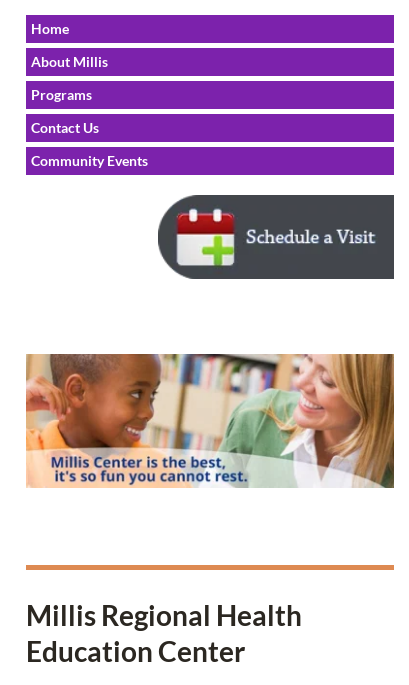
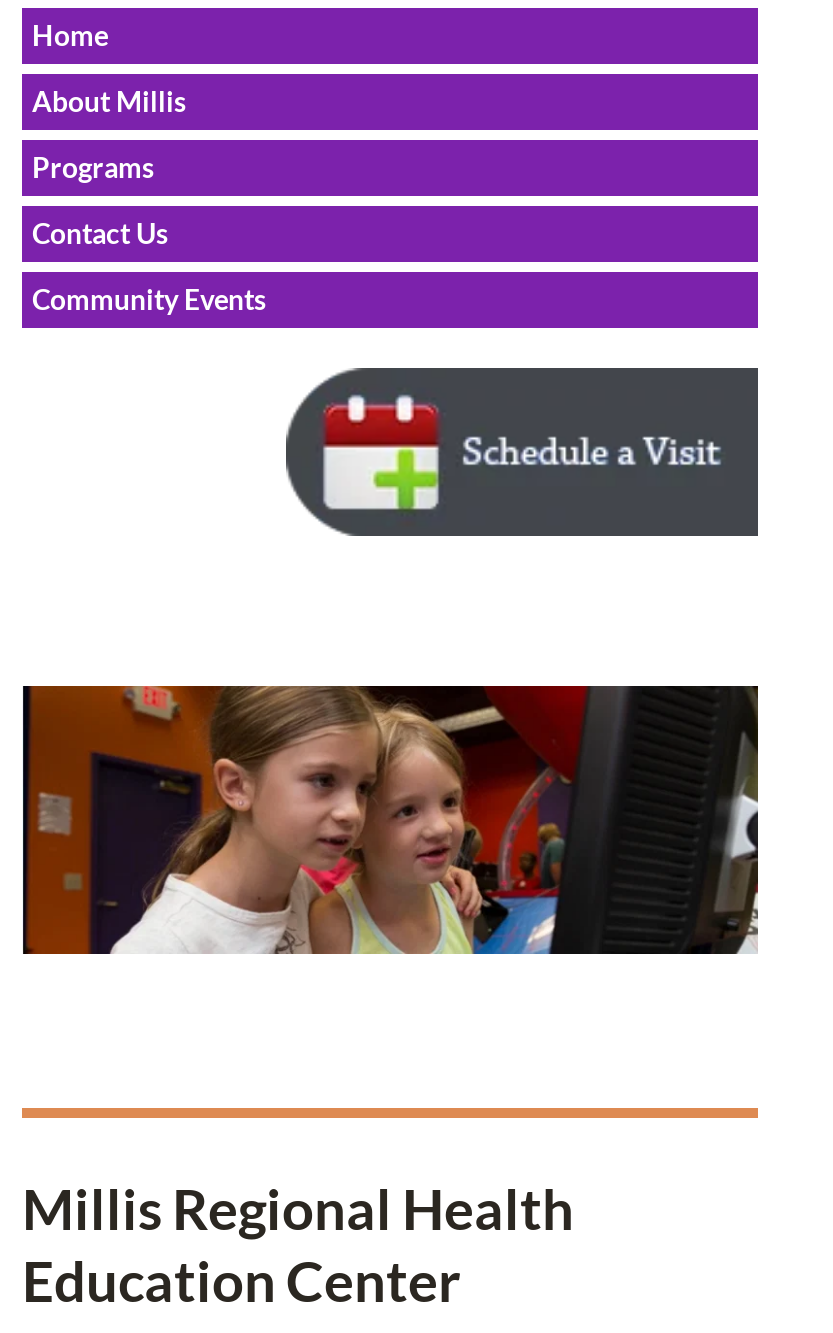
[25,353,395,489] [image] -> [20,684,760,956] [image]

